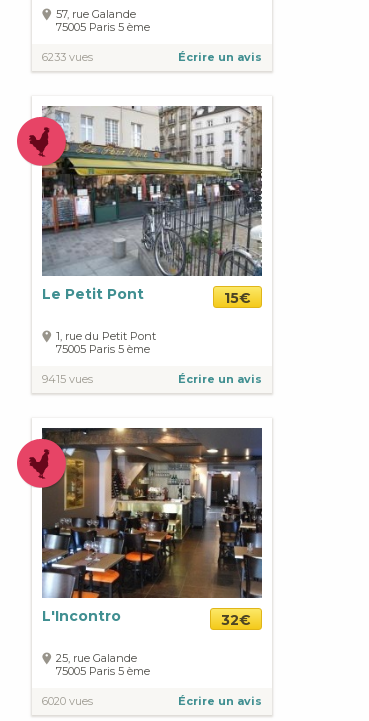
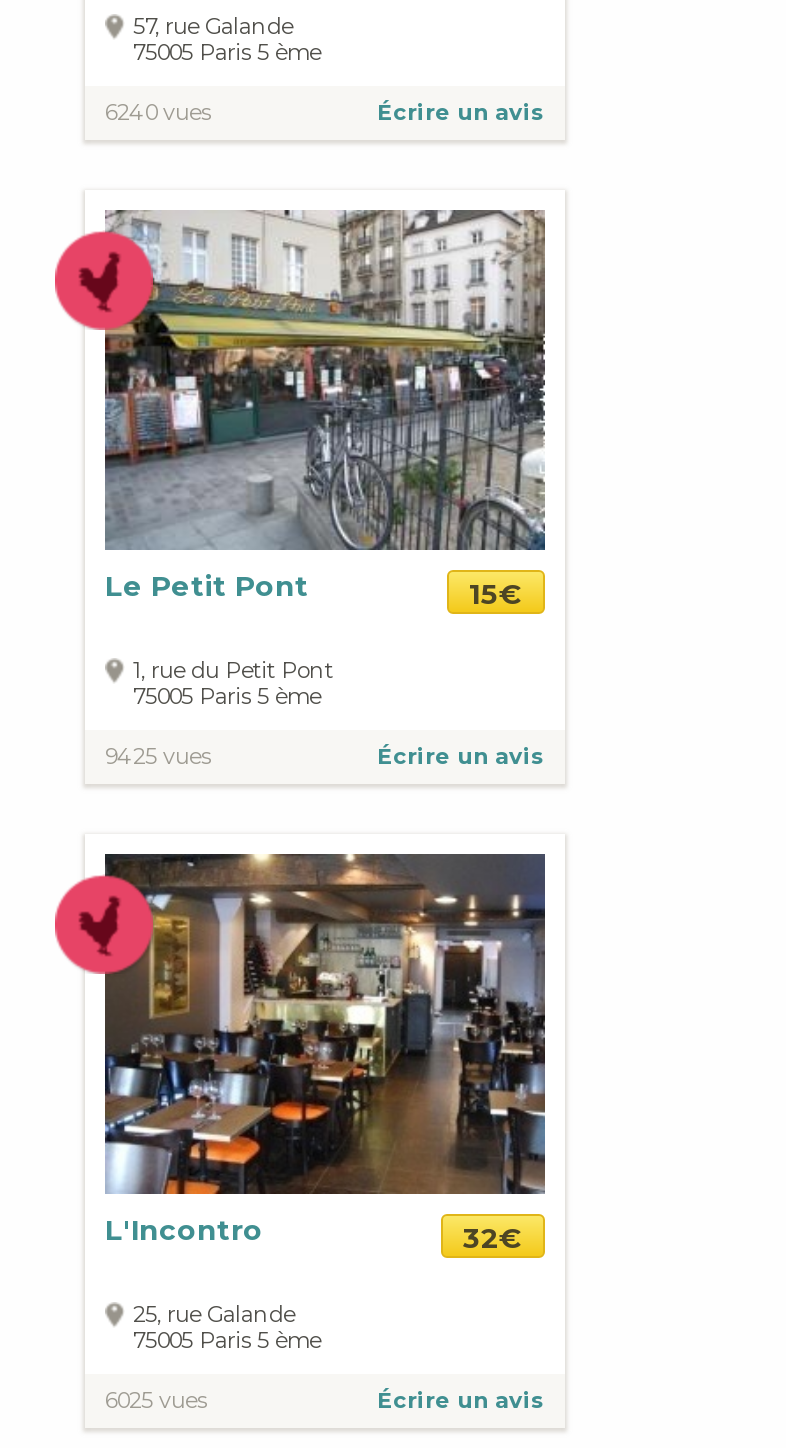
[42,50,93,64] 6233 vues -> [105,99,211,127] 6240 vues
[42,372,93,386] 9415 vues -> [105,743,211,771] 9425 vues
[42,694,93,708] 6020 vues -> [105,1387,207,1415] 6025 vues

